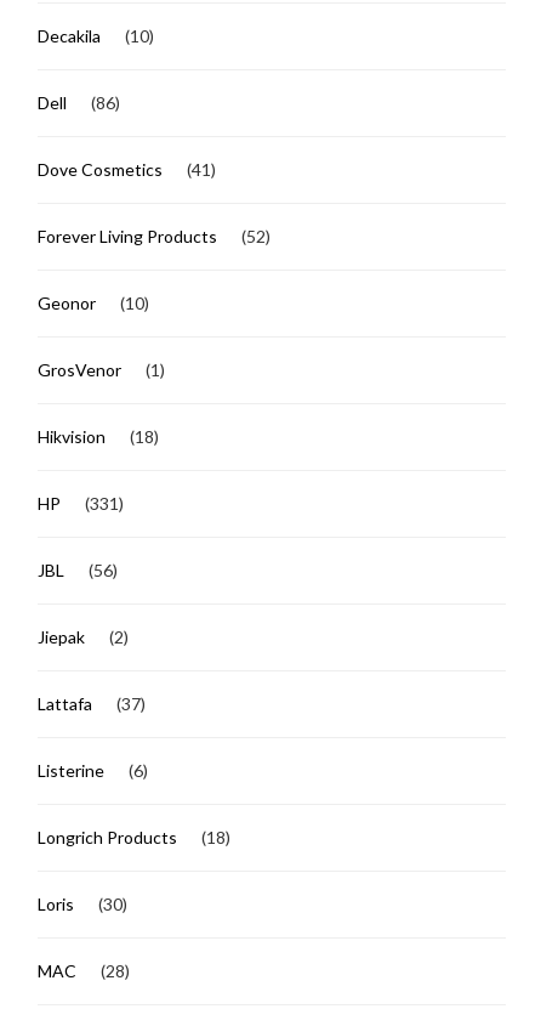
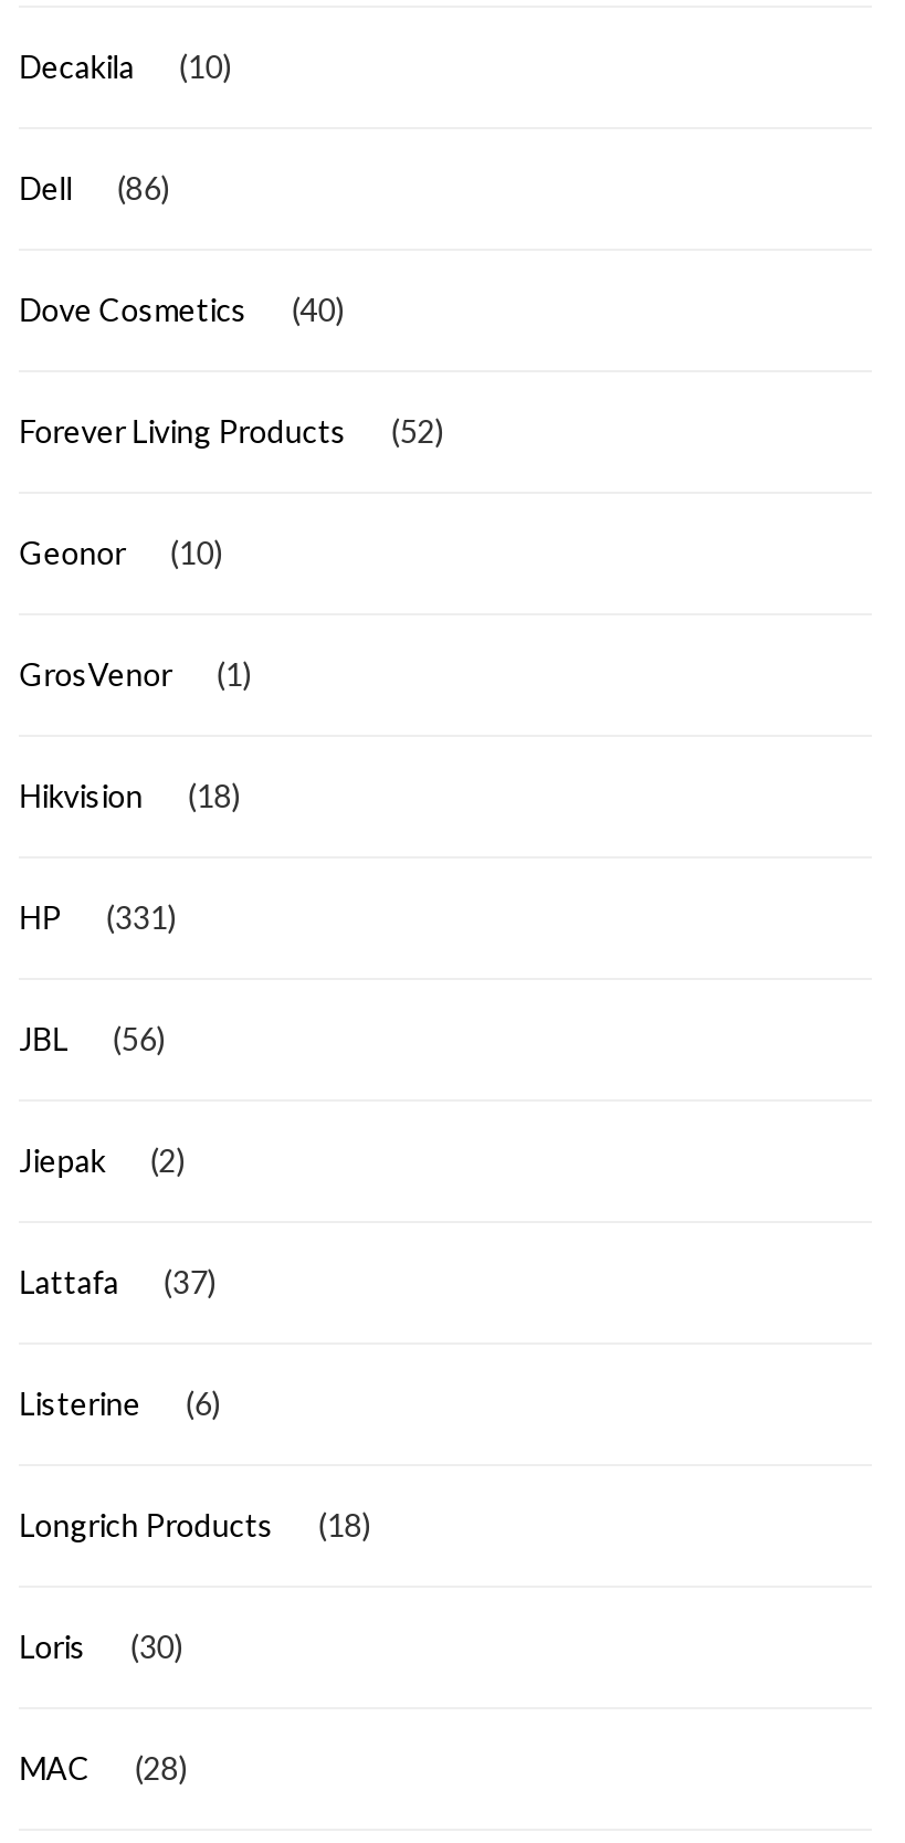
[38,159,216,180] Dove Cosmetics (41) -> [19,291,344,328] Dove Cosmetics (40)

